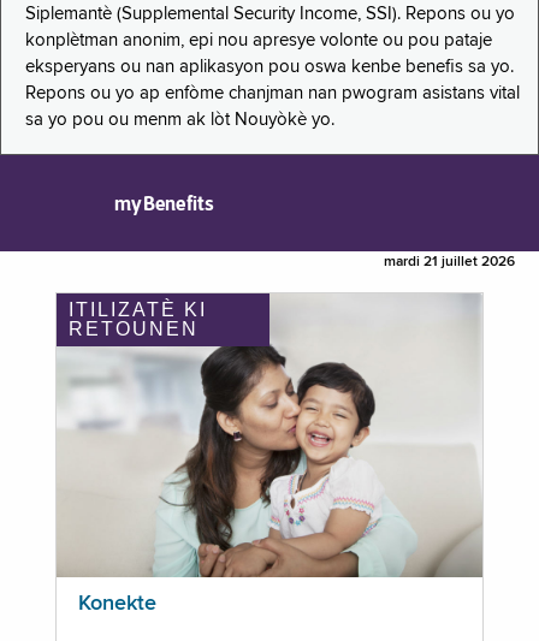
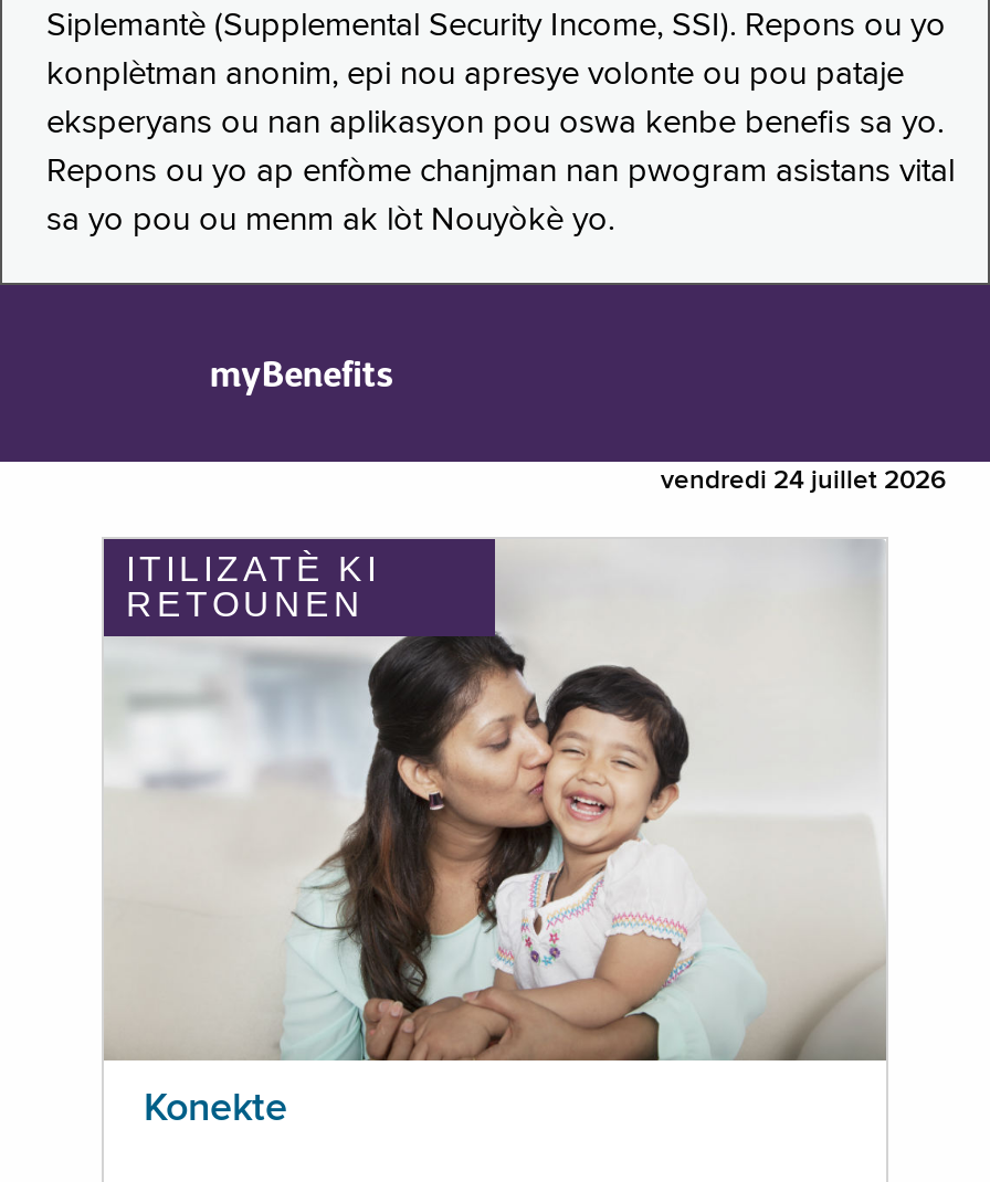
[384,255,515,270] mardi 21 juillet 2026 -> [661,469,946,495] vendredi 24 juillet 2026

